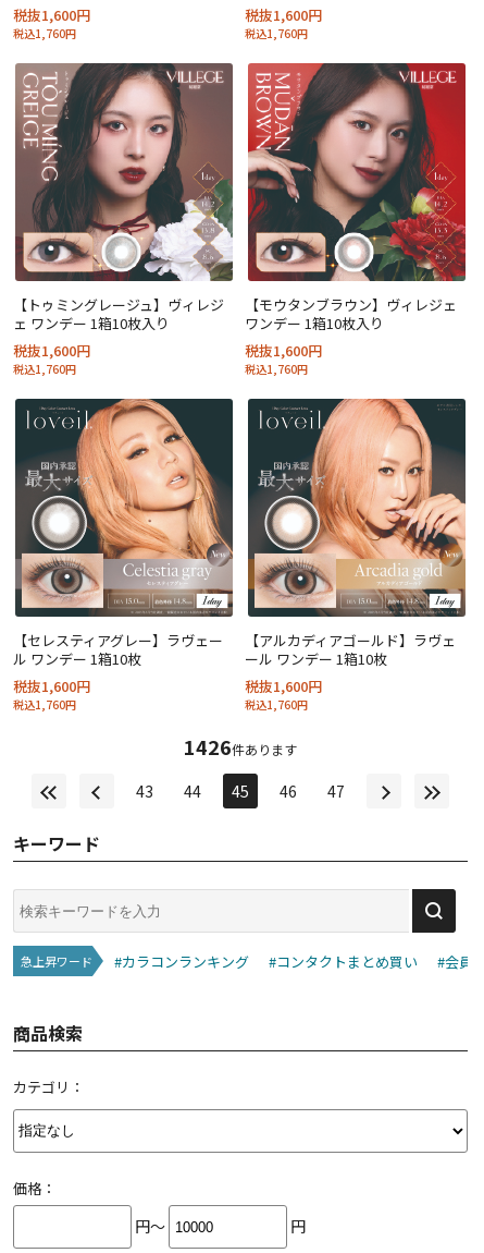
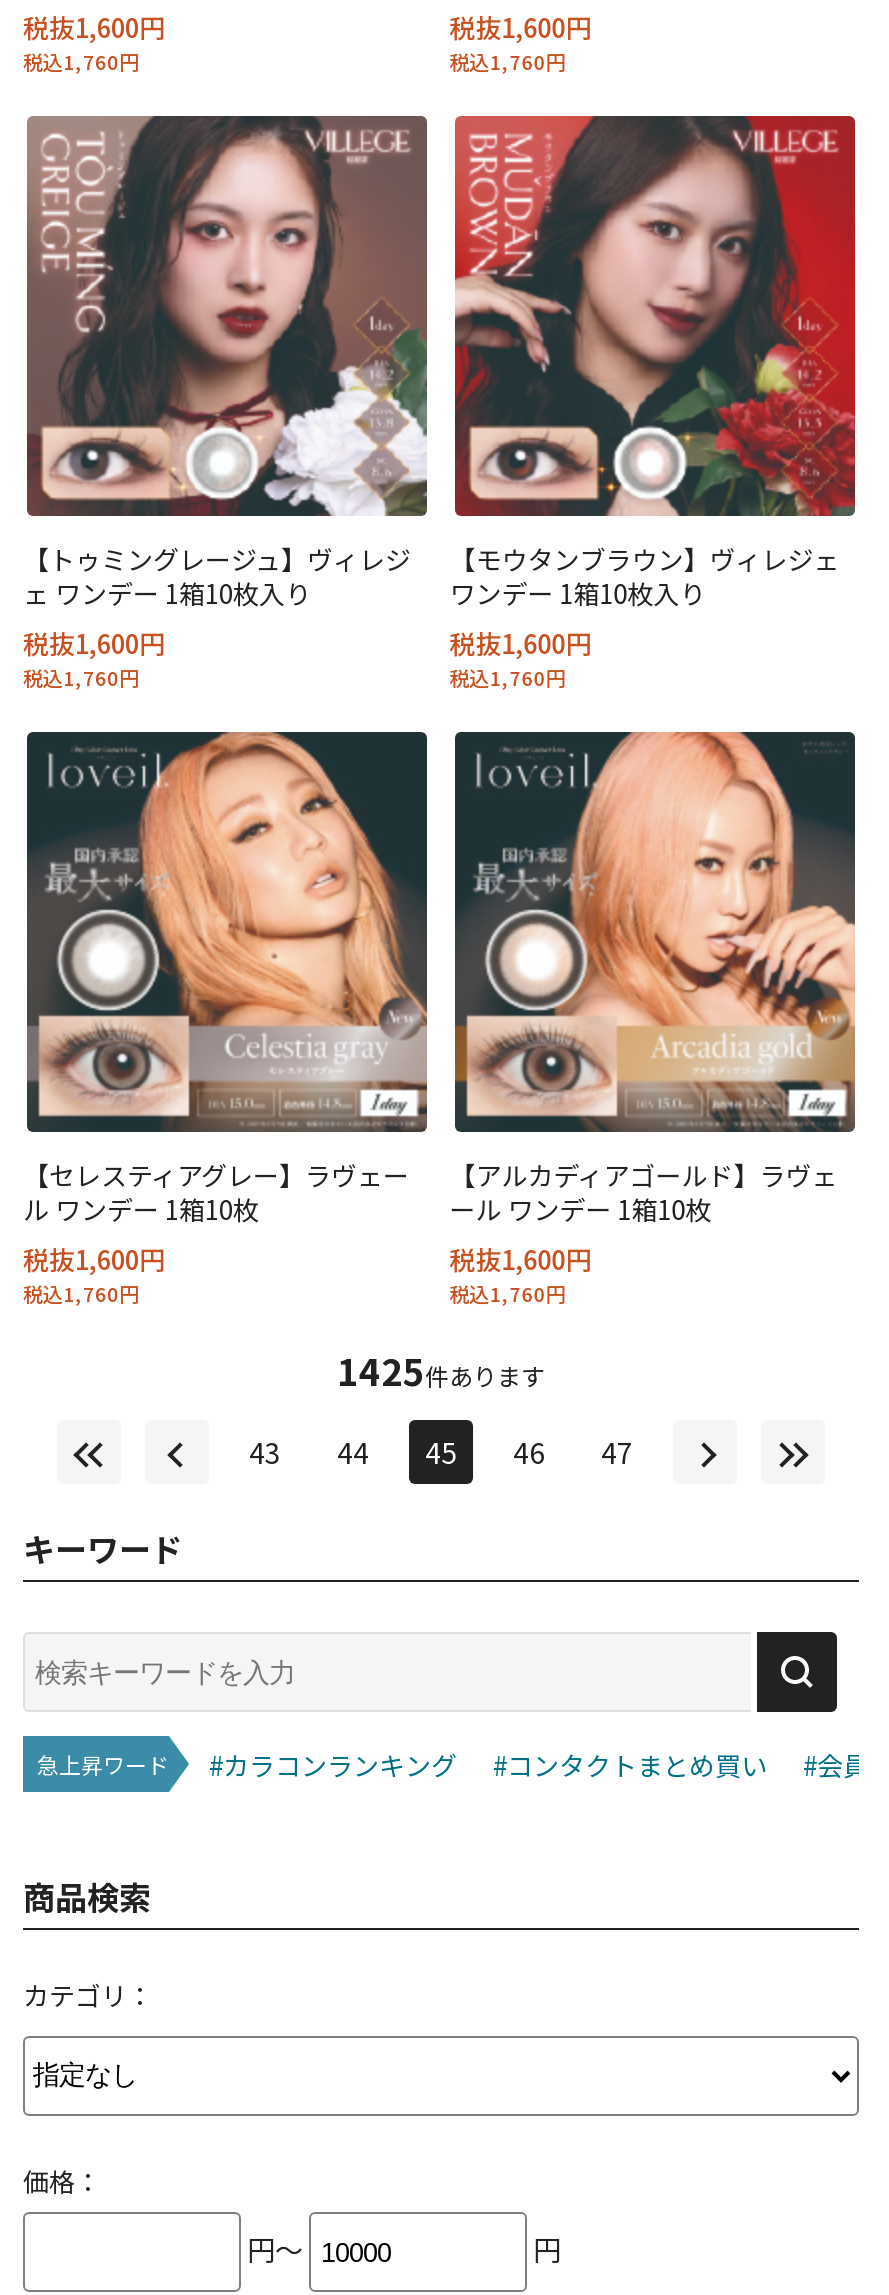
[184,733,297,761] 1426件あります -> [337,1345,545,1397] 1425件あります

